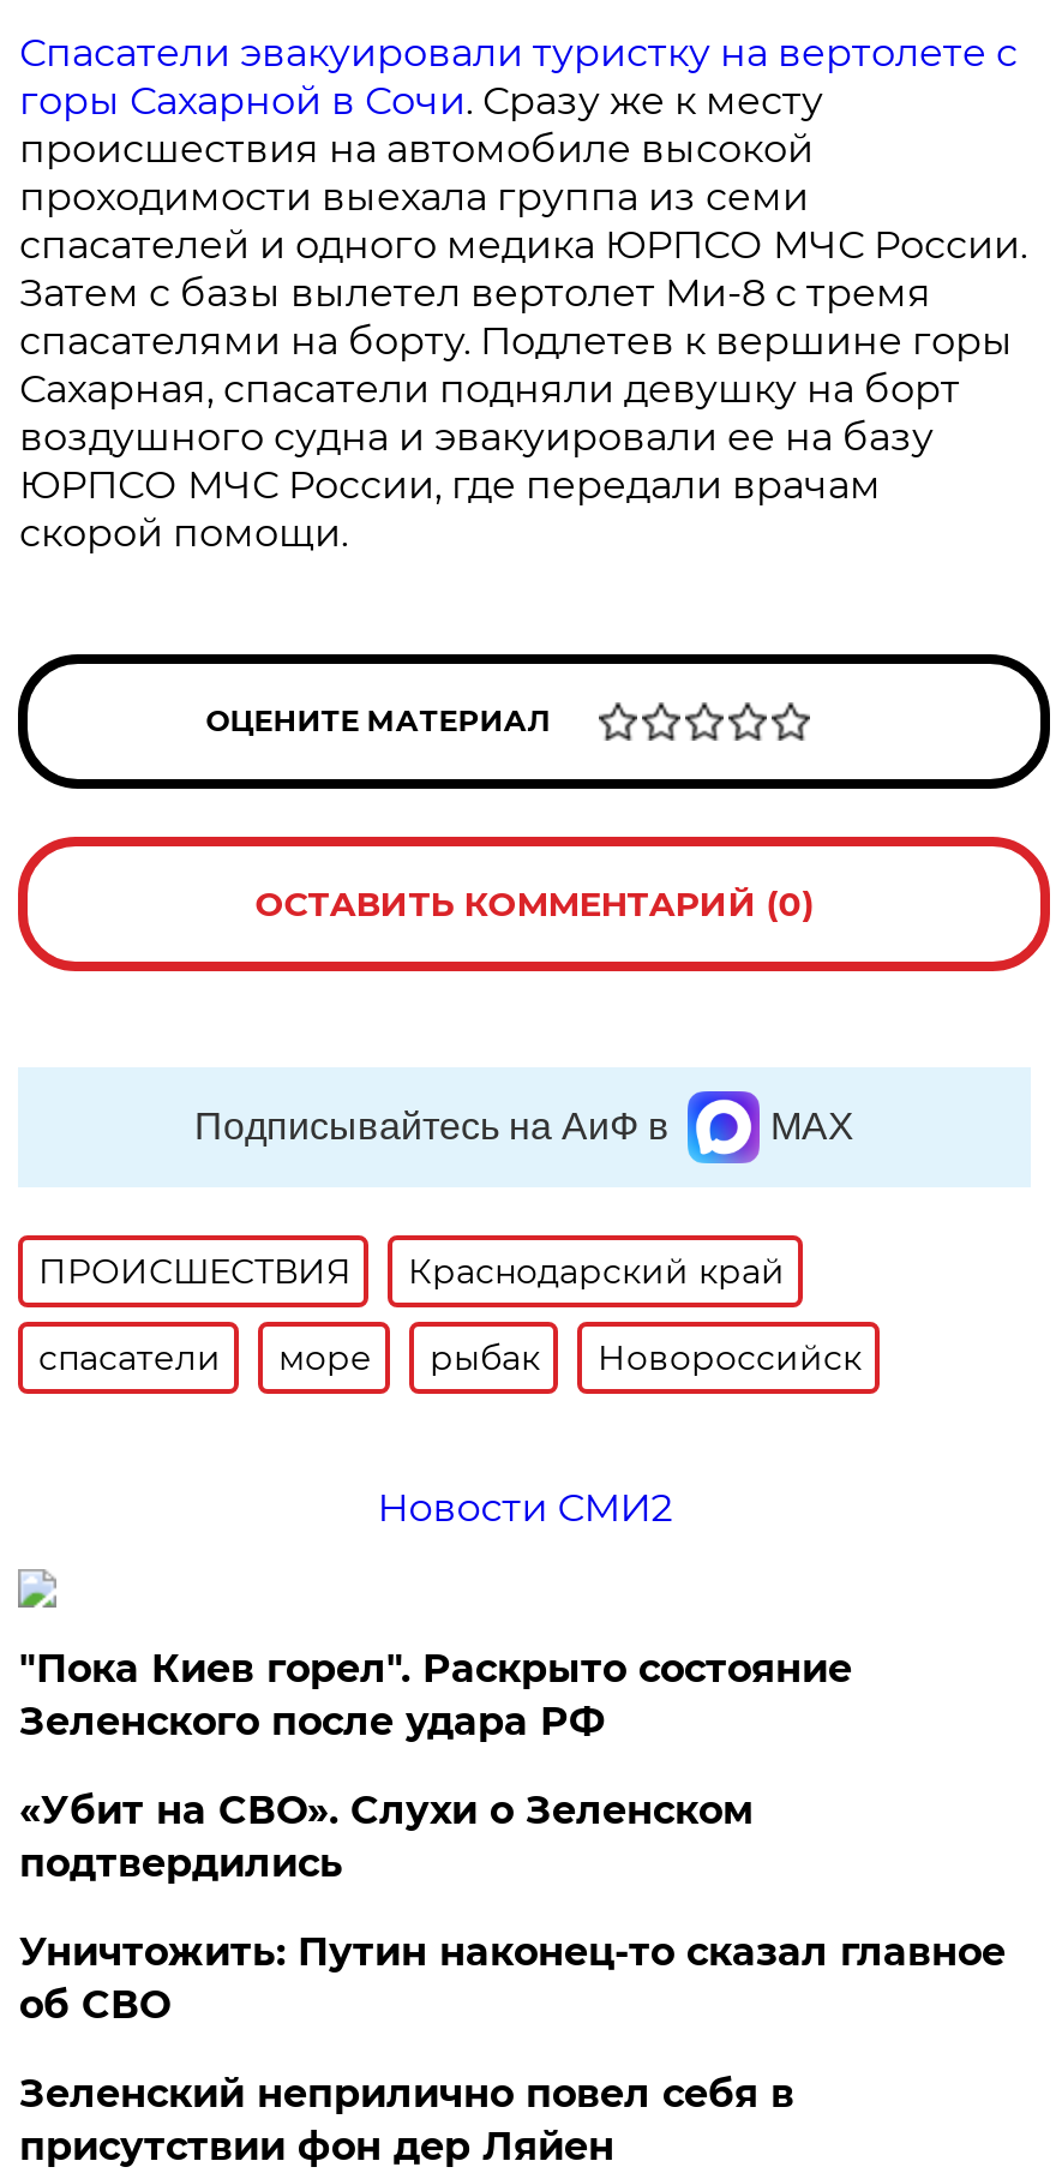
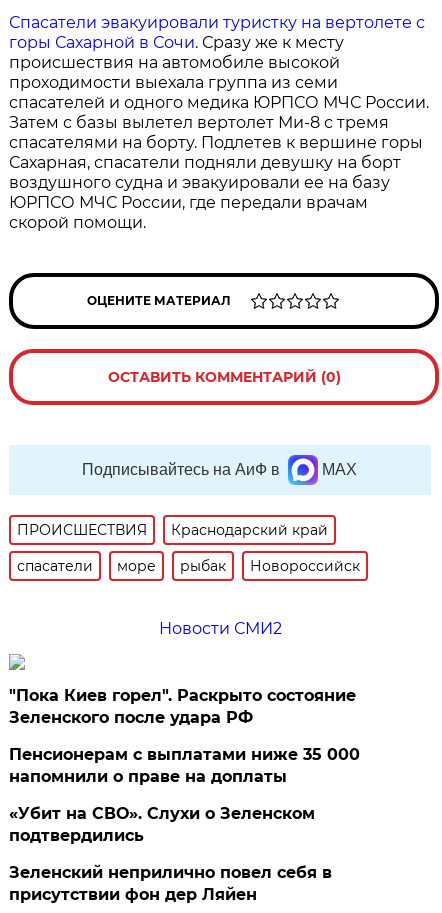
none -> [9,745,360,786] Пенсионерам с выплатами ниже 35 000 | напомнили о праве на доплаты
moved [19,1787,753,1885] -> [9,804,315,845]: «Убит на СВО». Слухи о Зеленском | подтвердились
[19,1928,1005,2027] Уничтожить: Путин наконец-то сказал главное | об СВО -> none

